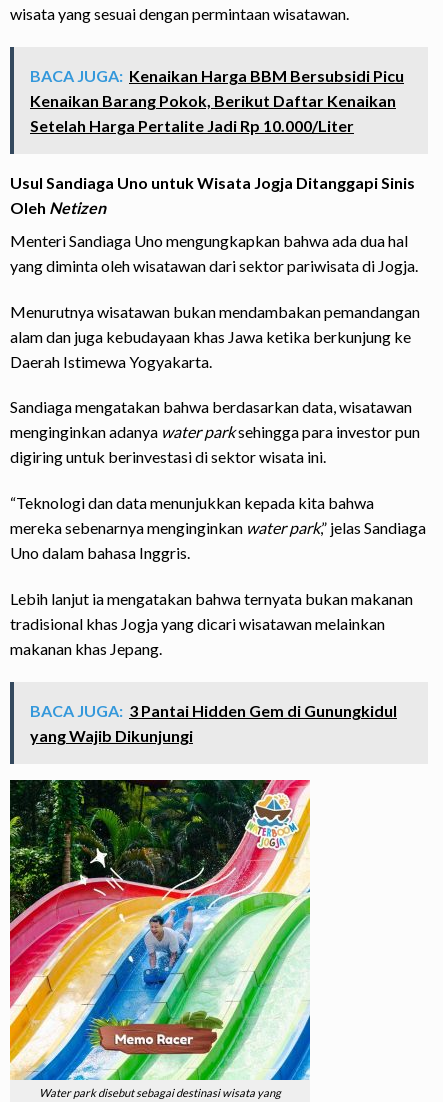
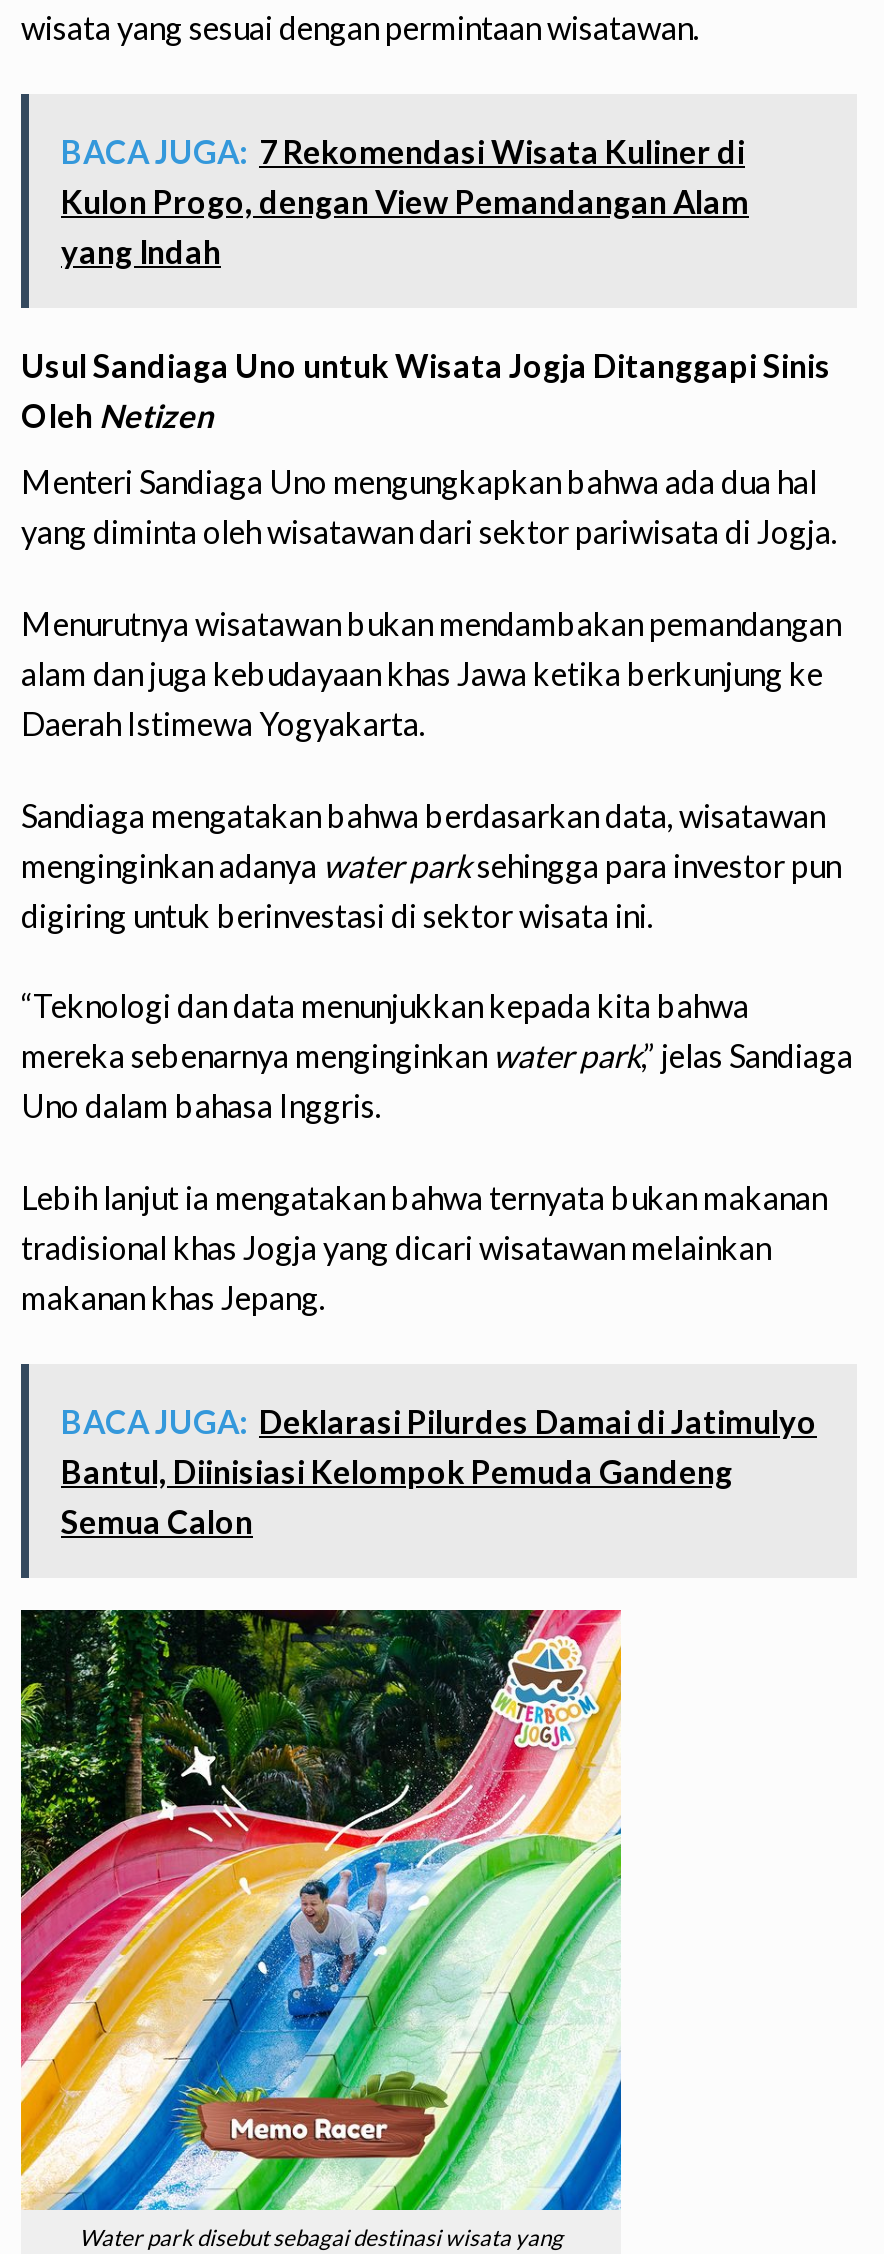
[30,66,404,135] BACA JUGA: Kenaikan Harga BBM Bersubsidi Picu | Kenaikan Barang Pokok, Berikut Daftar Kenaikan | Setelah Harga Pertalite Jadi Rp 10.000/Liter -> [61,132,749,270] BACA JUGA: 7 Rekomendasi Wisata Kuliner di | Kulon Progo, dengan View Pemandangan Alam | yang Indah
[30,701,397,745] BACA JUGA: 3 Pantai Hidden Gem di Gunungkidul | yang Wajib Dikunjungi -> [61,1402,817,1540] BACA JUGA: Deklarasi Pilurdes Damai di Jatimulyo | Bantul, Diinisiasi Kelompok Pemuda Gandeng | Semua Calon

